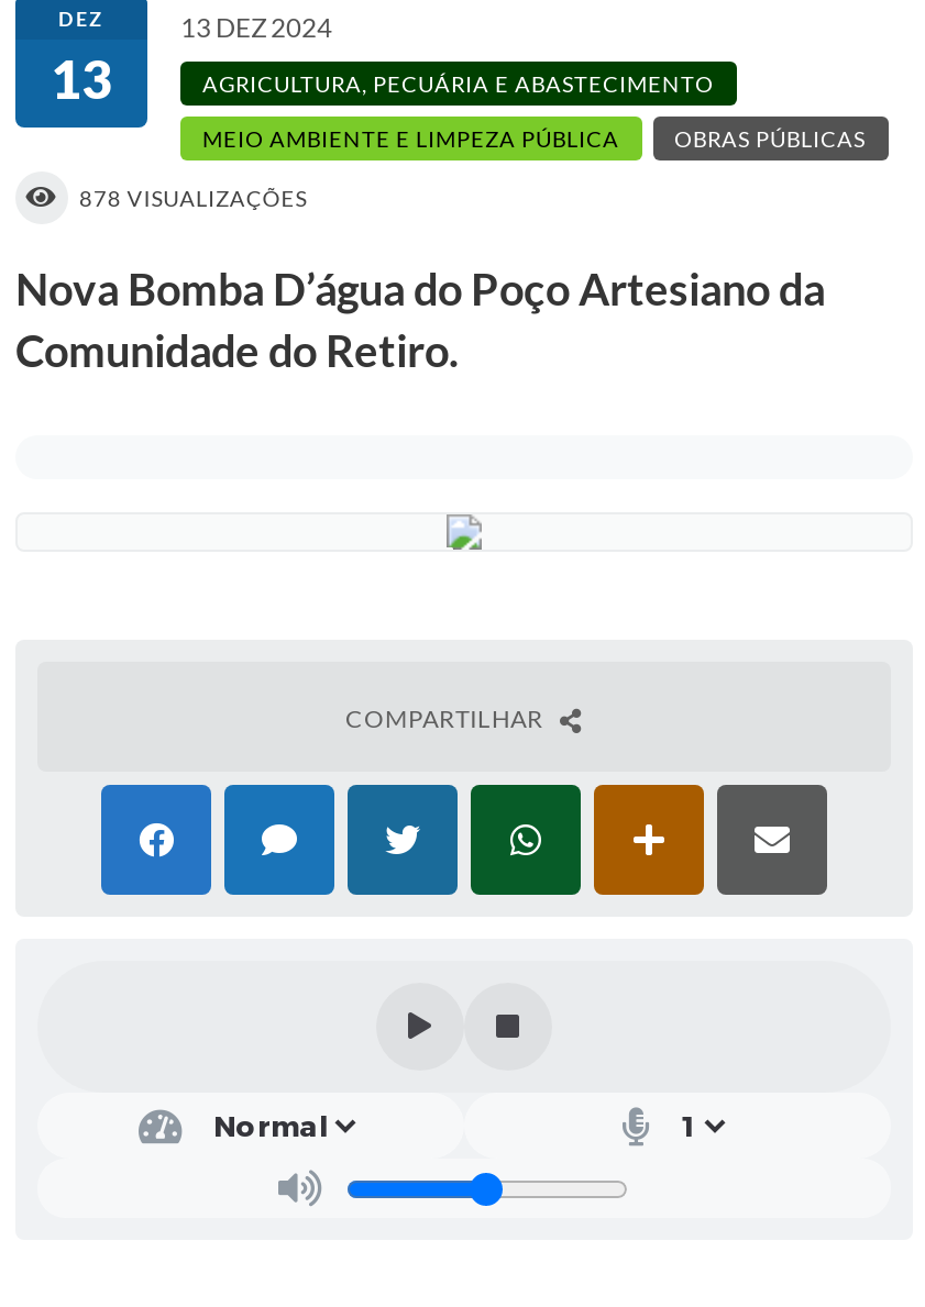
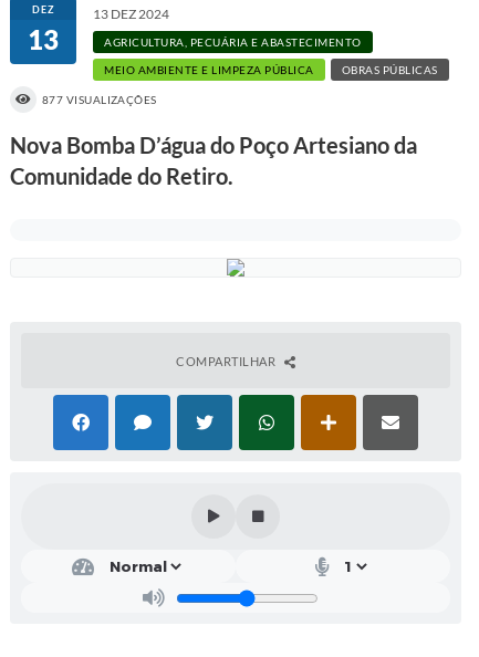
[79,185,307,211] 878 VISUALIZAÇÕES -> [42,93,157,106] 877 VISUALIZAÇÕES

